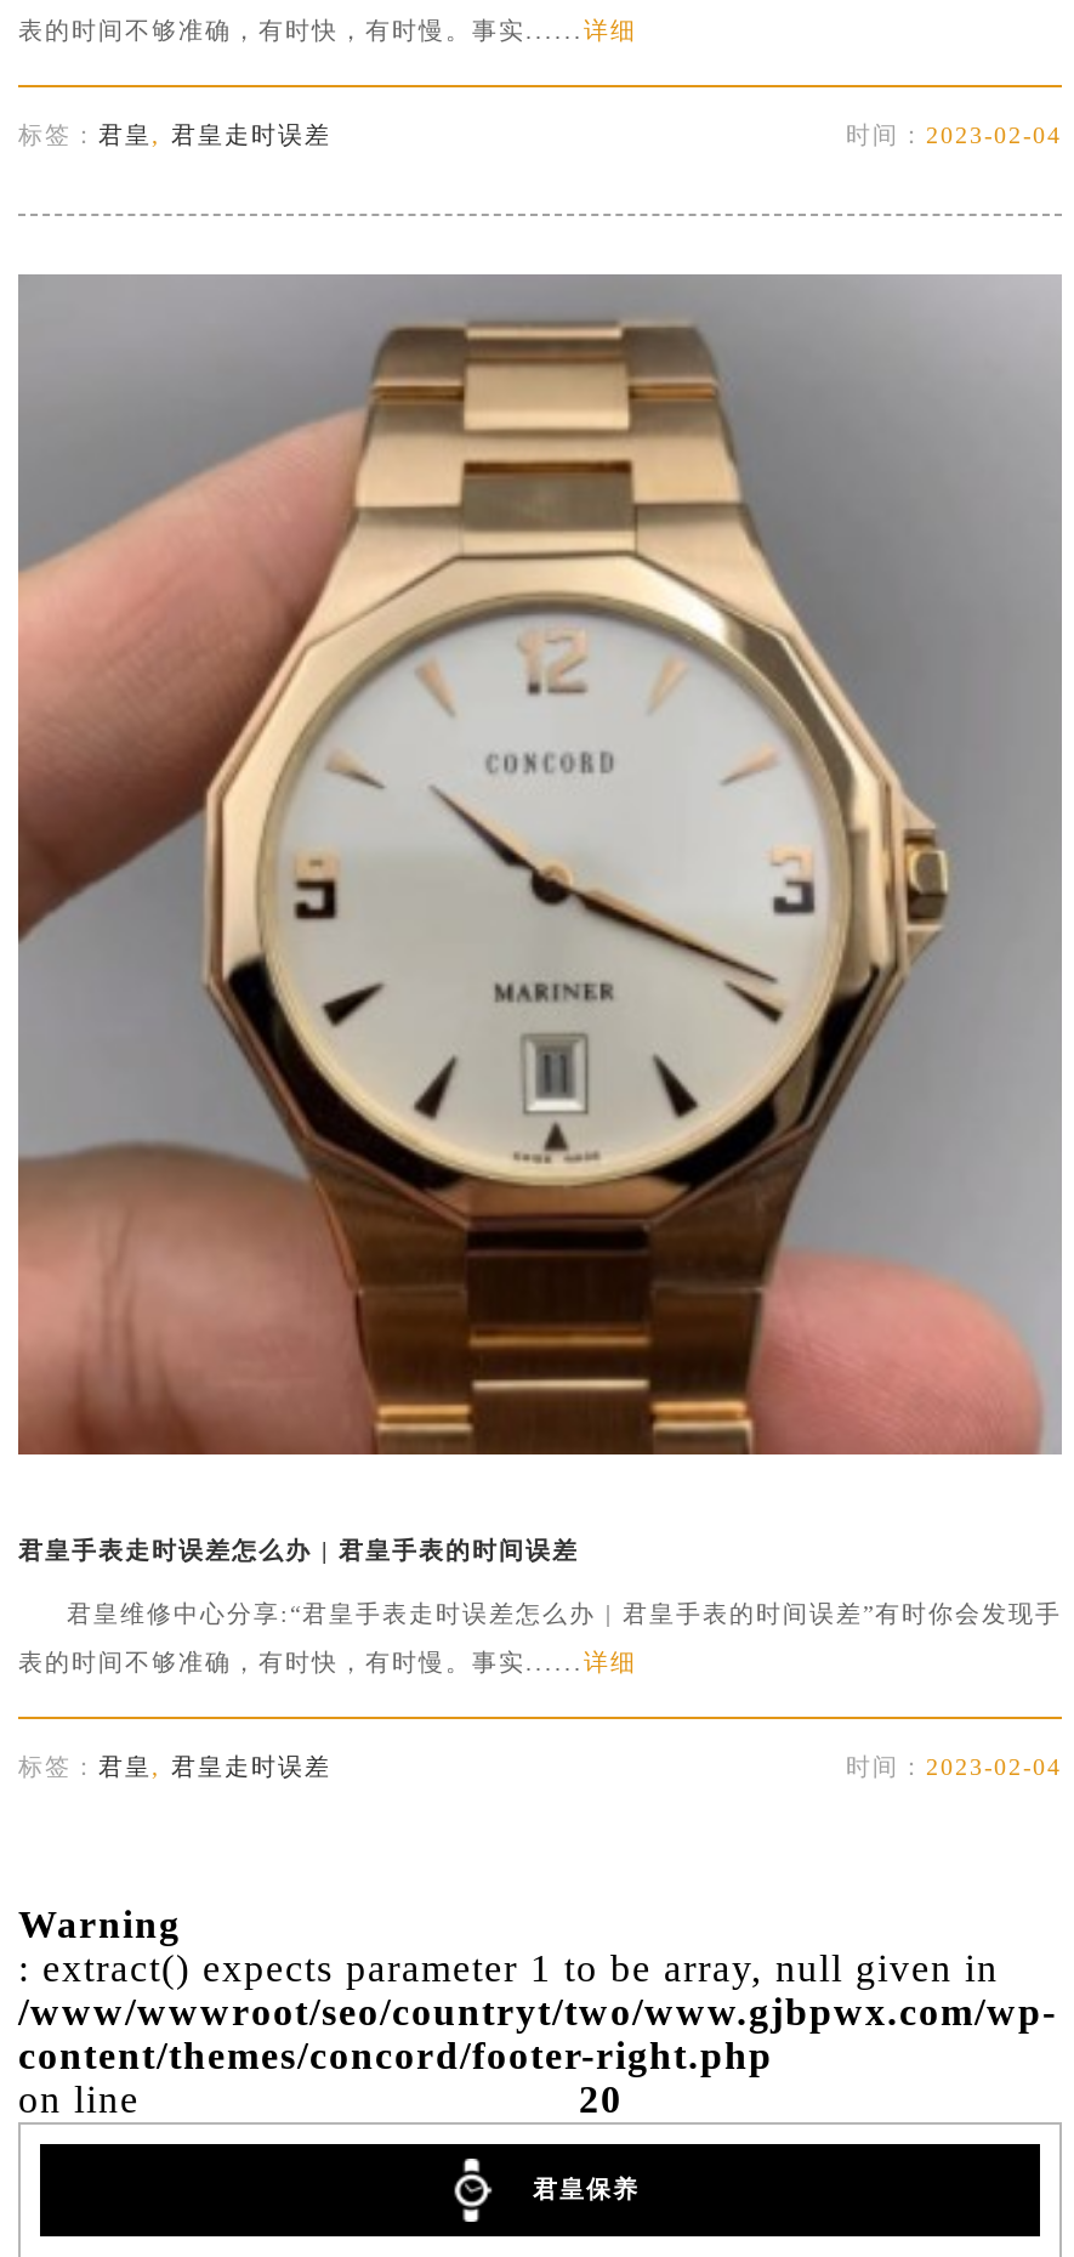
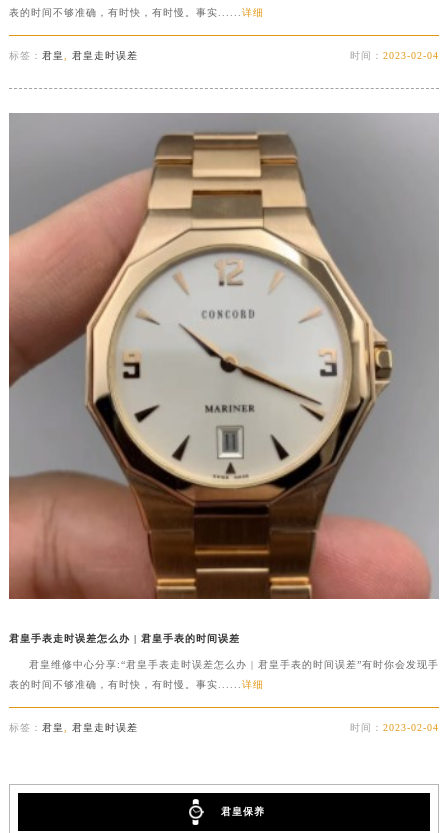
[18,1903,1057,2119] Warning | : extract() expects parameter 1 to be array, null given in | /www/wwwroot/seo/countryt/two/www.gjbpwx.com/wp- | content/themes/concord/footer-right.php | on line | 20 -> none

